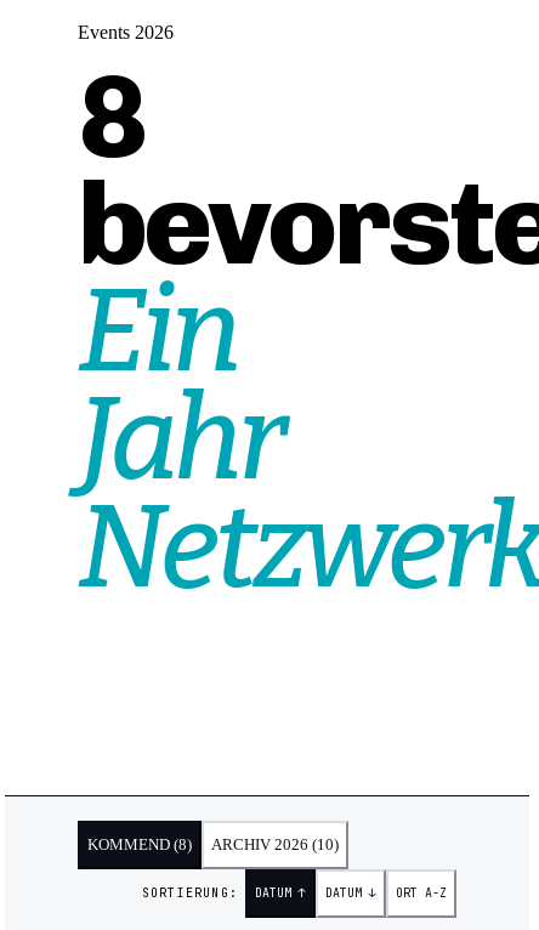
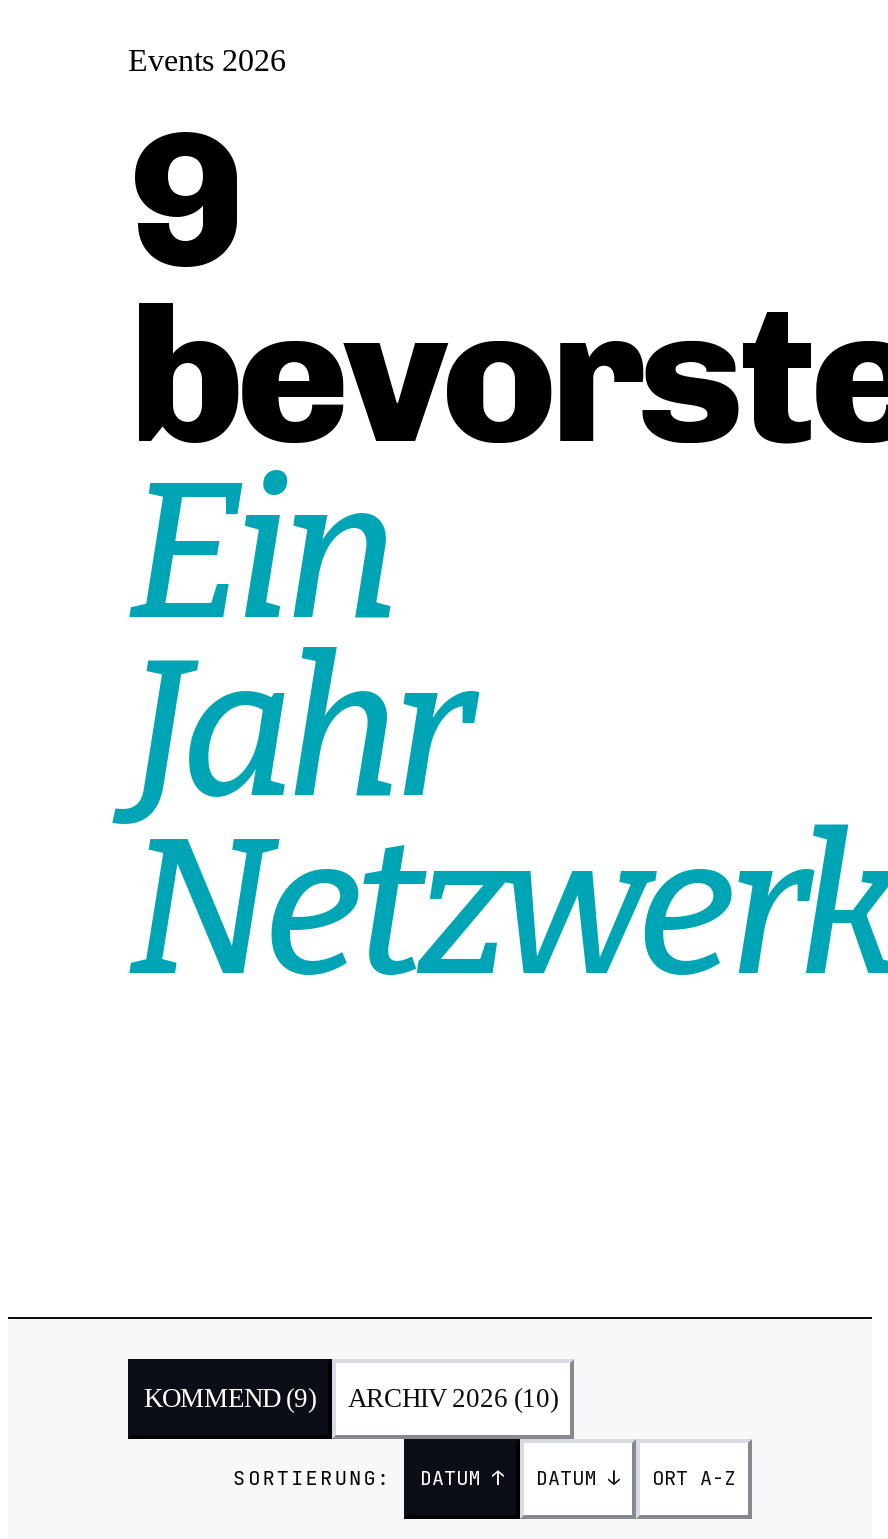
[78,47,145,186] 8 -> [128,85,238,313] 9
[87,835,339,853] KOMMEND (8) ARCHIV 2026 (10) -> [144,1382,558,1412] KOMMEND (9) ARCHIV 2026 (10)

